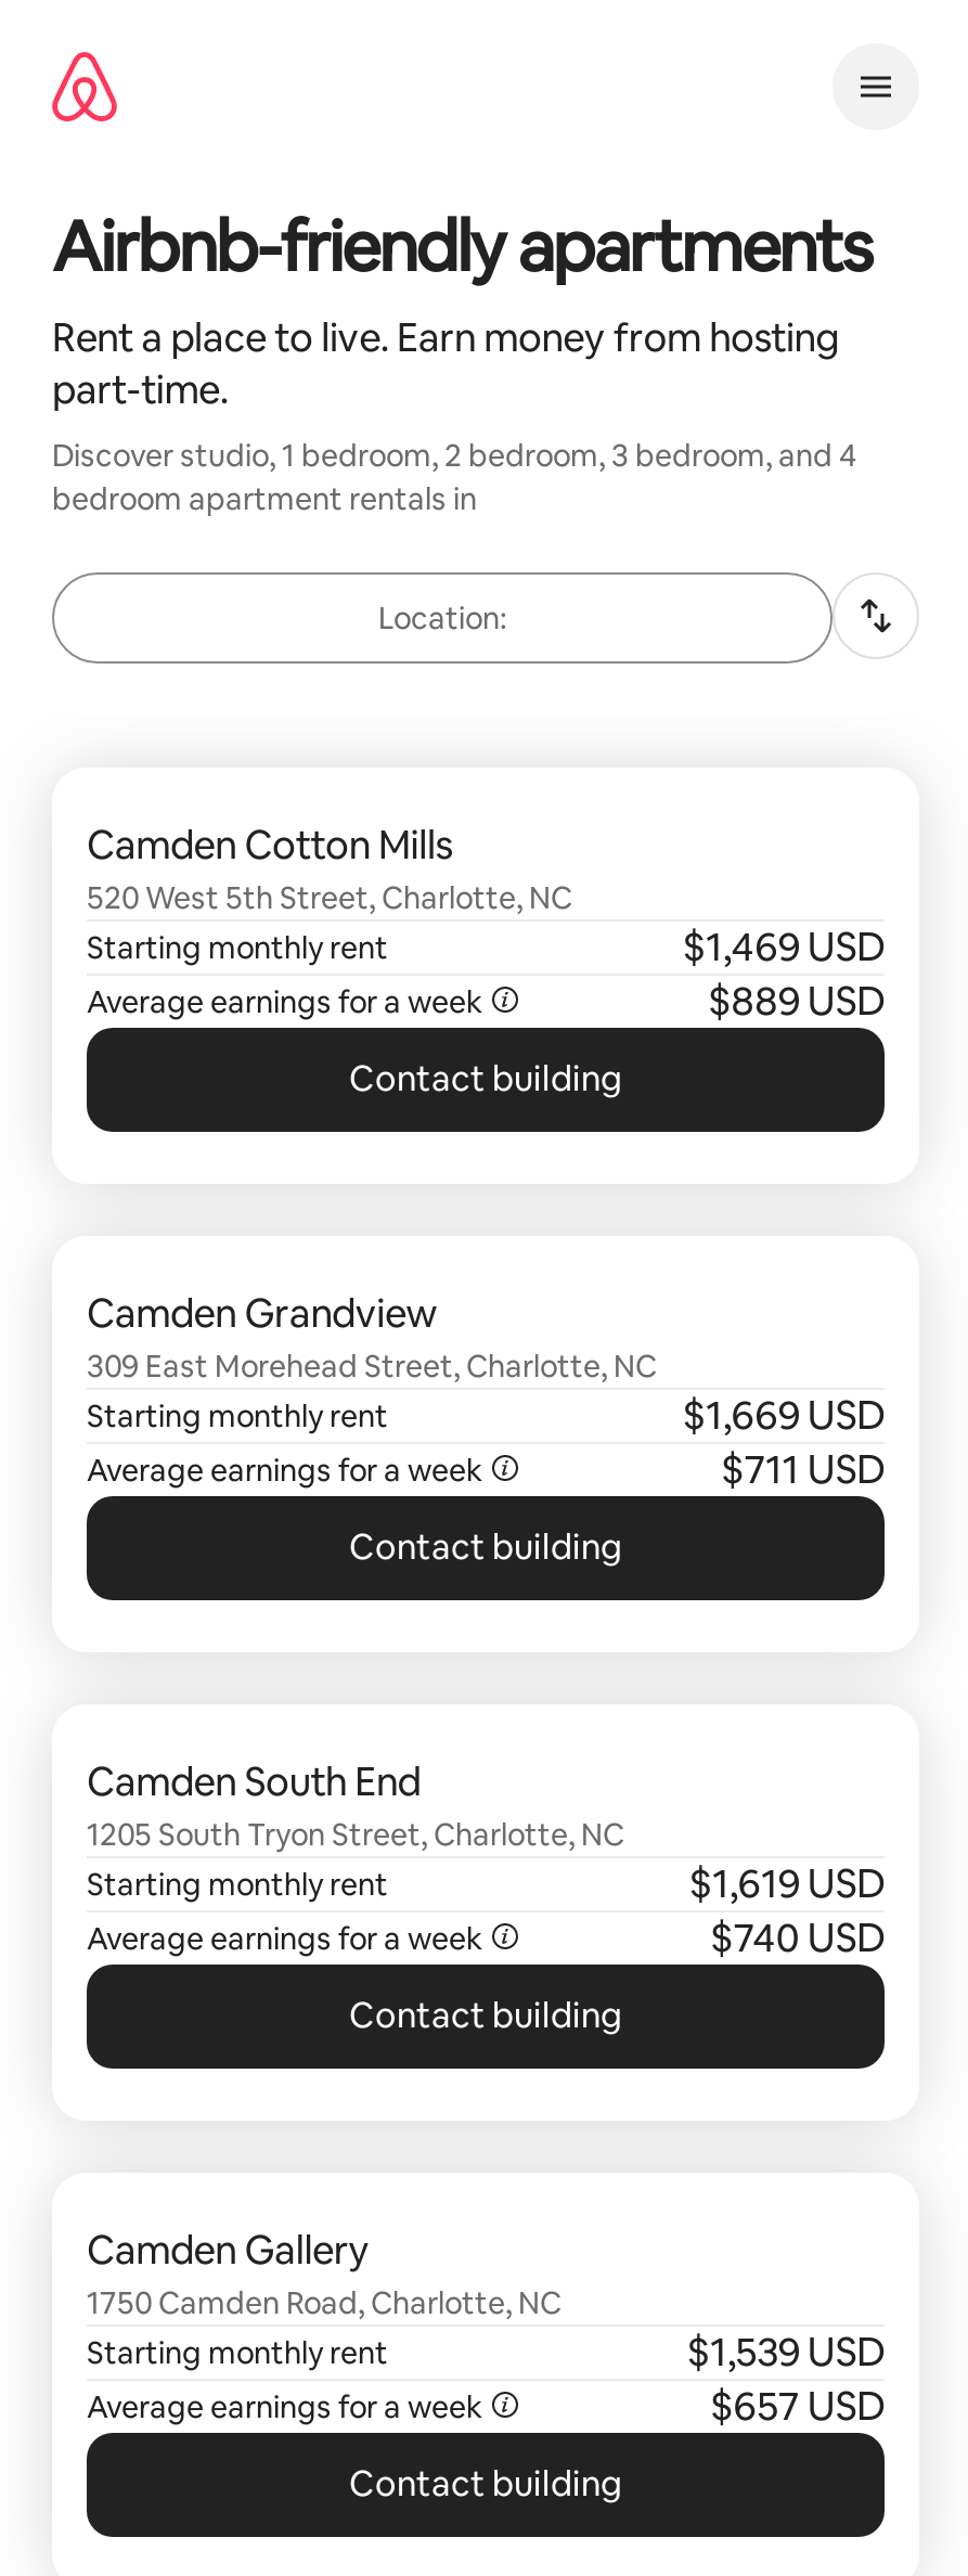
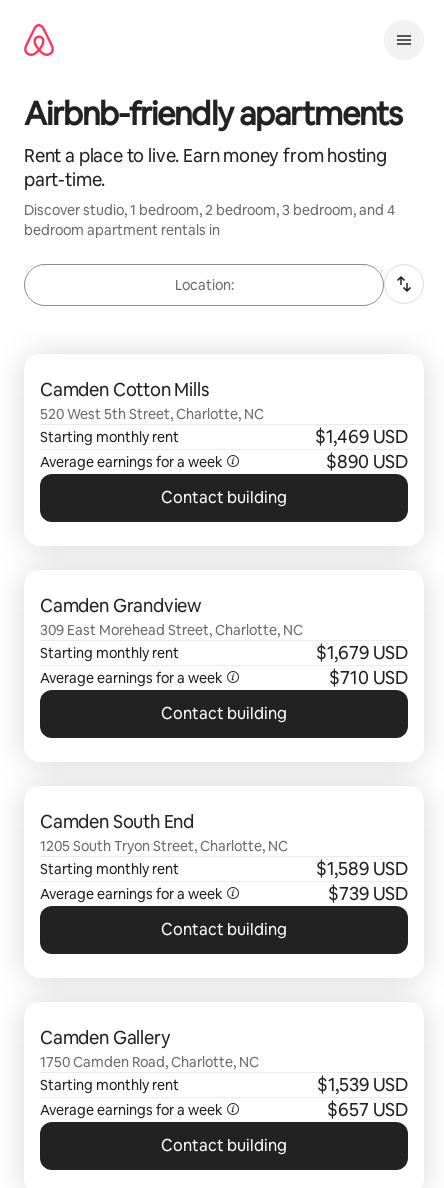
[708,976,885,1026] $889 USD -> [326,450,408,473] $890 USD
[682,1390,885,1440] $1,669 USD -> [316,641,408,664] $1,679 USD
[721,1444,885,1494] $711 USD -> [329,666,408,689] $710 USD
[689,1858,885,1908] $1,619 USD -> [316,857,408,880] $1,589 USD
[710,1912,885,1962] $740 USD -> [328,882,408,905] $739 USD

